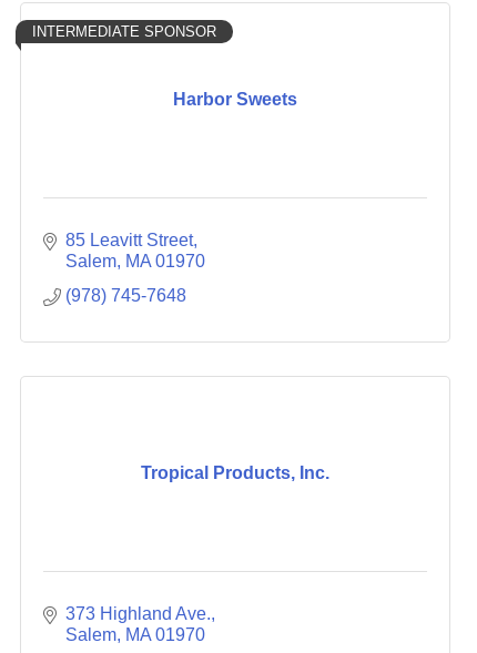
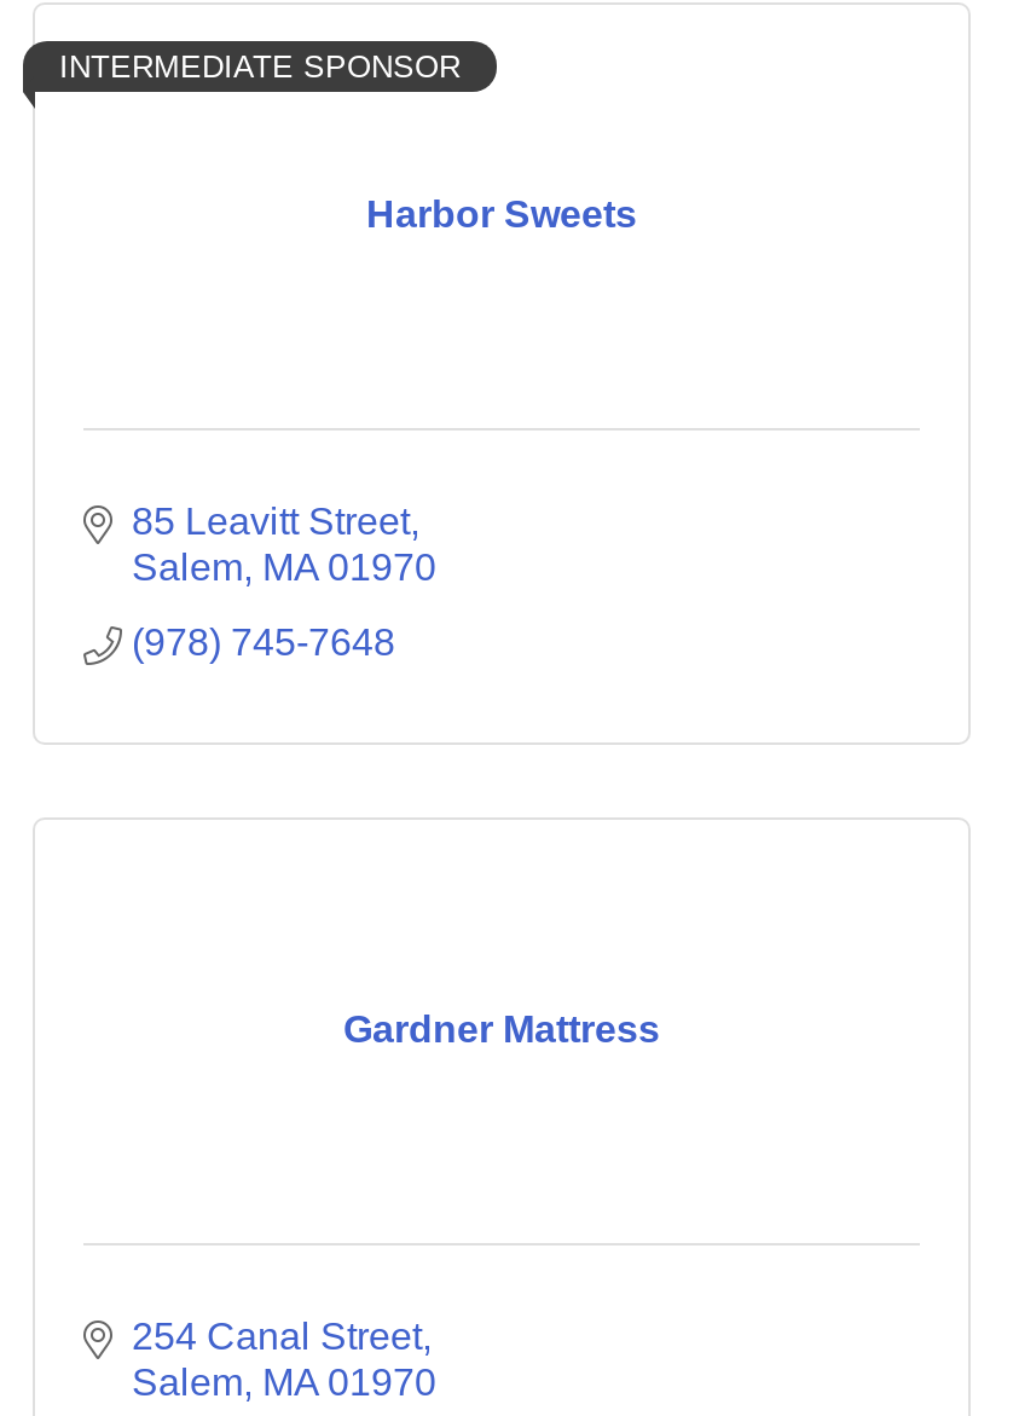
[141,464,329,483] Tropical Products, Inc. -> [343,1009,660,1050] Gardner Mattress
[65,604,211,623] 373 Highland Ave. -> [132,1315,422,1356] 254 Canal Street

